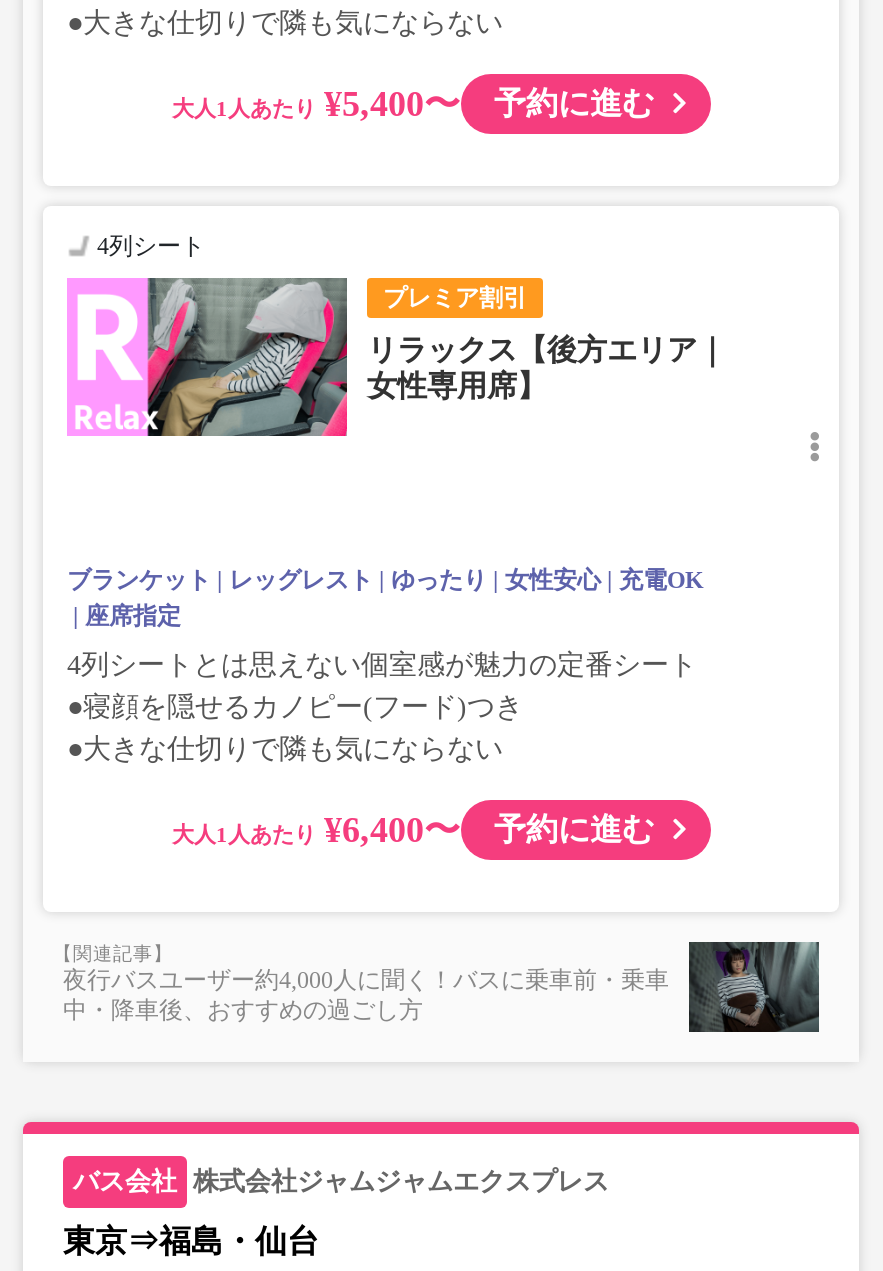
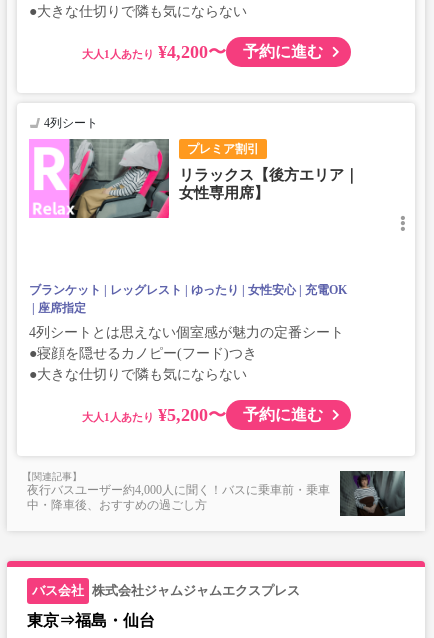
[324,83,654,123] ¥5,400〜 予約に進む -> [157,41,322,61] ¥4,200〜 予約に進む
[324,809,654,849] ¥6,400〜 予約に進む -> [157,404,322,424] ¥5,200〜 予約に進む

